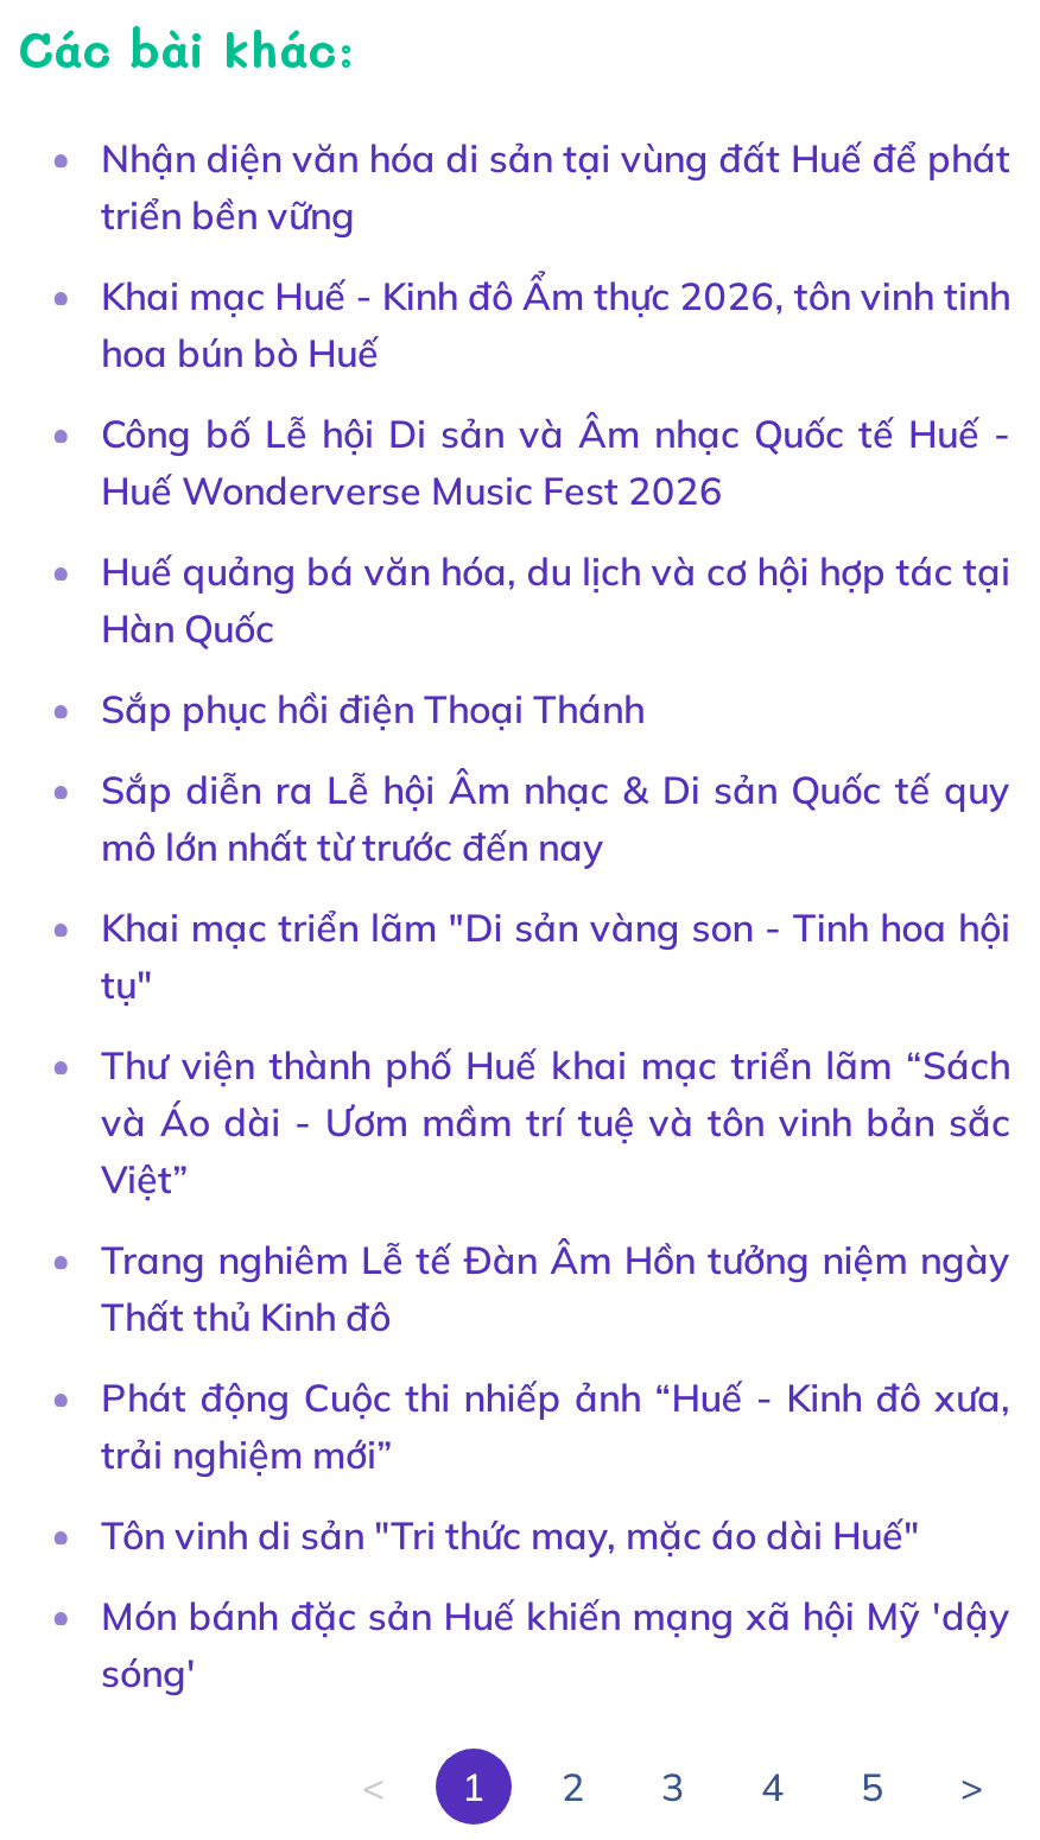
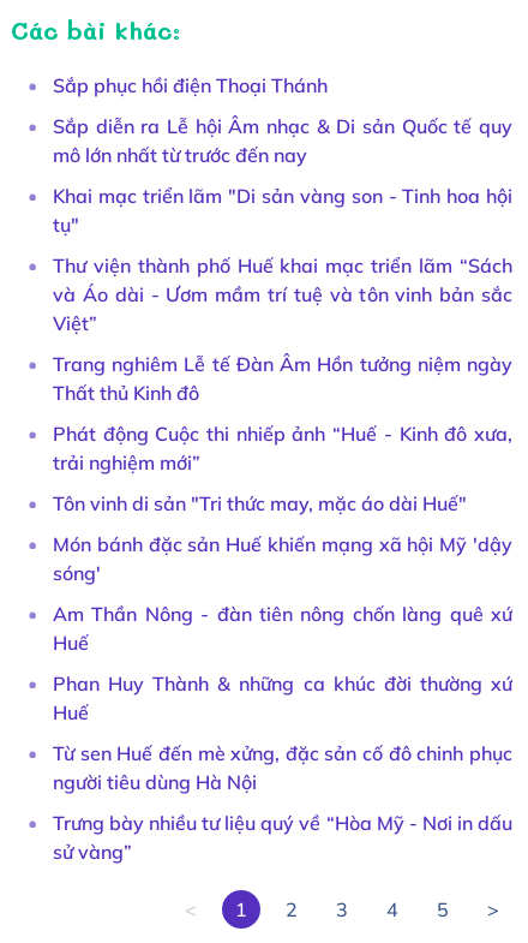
[101,133,1010,651] Nhận diện văn hóa di sản tại vùng đất Huế để phát | triển bền vững | Khai mạc Huế - Kinh đô Ẩm thực 2026, tôn vinh tinh | hoa bún bò Huế | Công bố Lễ hội Di sản và Âm nhạc Quốc tế Huế - | Huế Wonderverse Music Fest 2026 | Huế quảng bá văn hóa, du lịch và cơ hội hợp tác tại | Hàn Quốc -> none
moved [101,684,1010,1695] -> [53,73,512,584]: Sắp phục hồi điện Thoại Thánh | Sắp diễn ra Lễ hội Âm nhạc & Di sản Quốc tế quy | mô lớn nhất từ trước đến nay | ... | Món bánh đặc sản Huế khiến mạng xã hội Mỹ 'dậy | sóng'
none -> [53,601,512,863] Am Thần Nông - đàn tiên nông chốn làng quê xứ | Huế | Phan Huy Thành & những ca khúc đời thường xứ | Huế | Từ sen Huế đến mè xửng, đặc sản cố đô chinh phục | người tiêu dùng Hà Nội | Trưng bày nhiều tư liệu quý về “Hòa Mỹ - Nơi in dấu | sử vàng”

